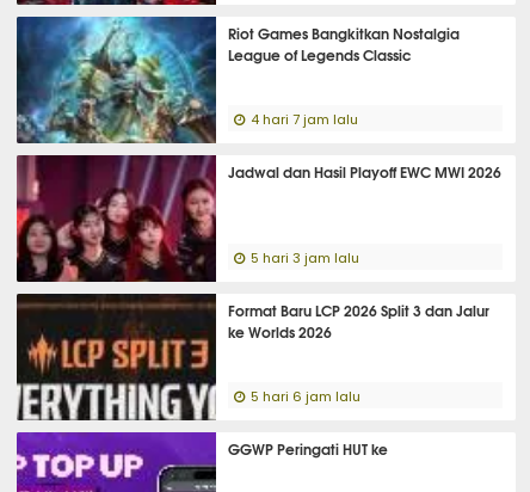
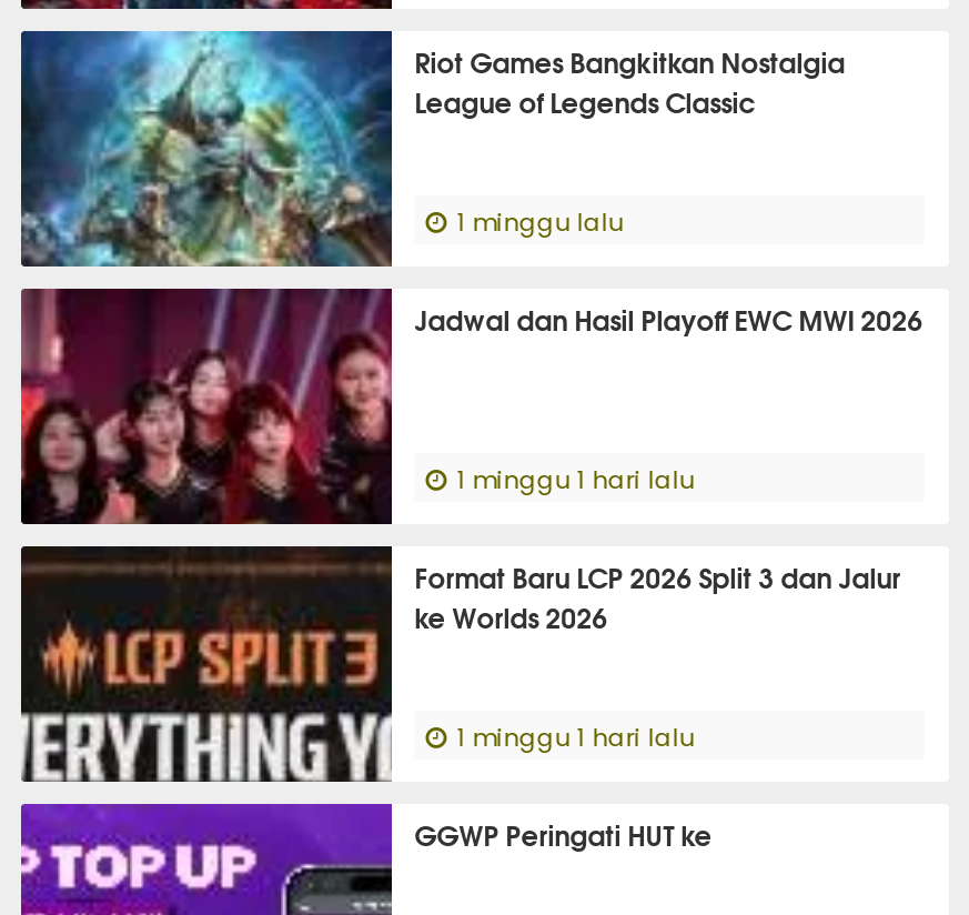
[251,114,358,127] 4 hari 7 jam lalu -> [457,212,623,236] 1 minggu lalu
[251,252,360,265] 5 hari 3 jam lalu -> [457,469,694,494] 1 minggu 1 hari lalu
[251,391,361,404] 5 hari 6 jam lalu -> [457,727,694,751] 1 minggu 1 hari lalu

